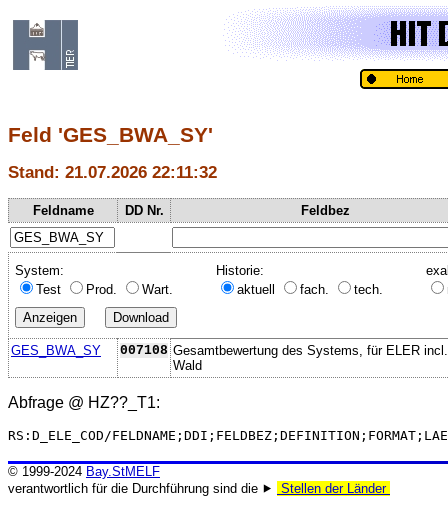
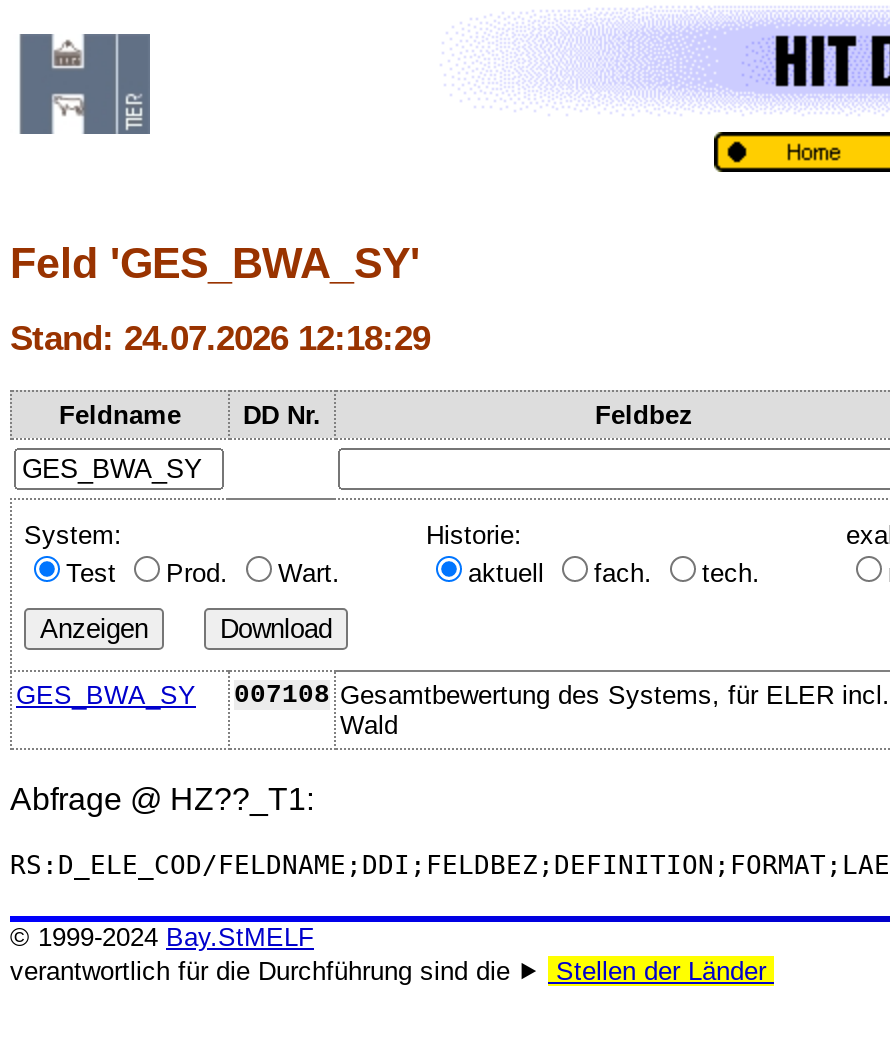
[8,162,217,182] Stand: 21.07.2026 22:11:32 -> [10,319,430,359] Stand: 24.07.2026 12:18:29

